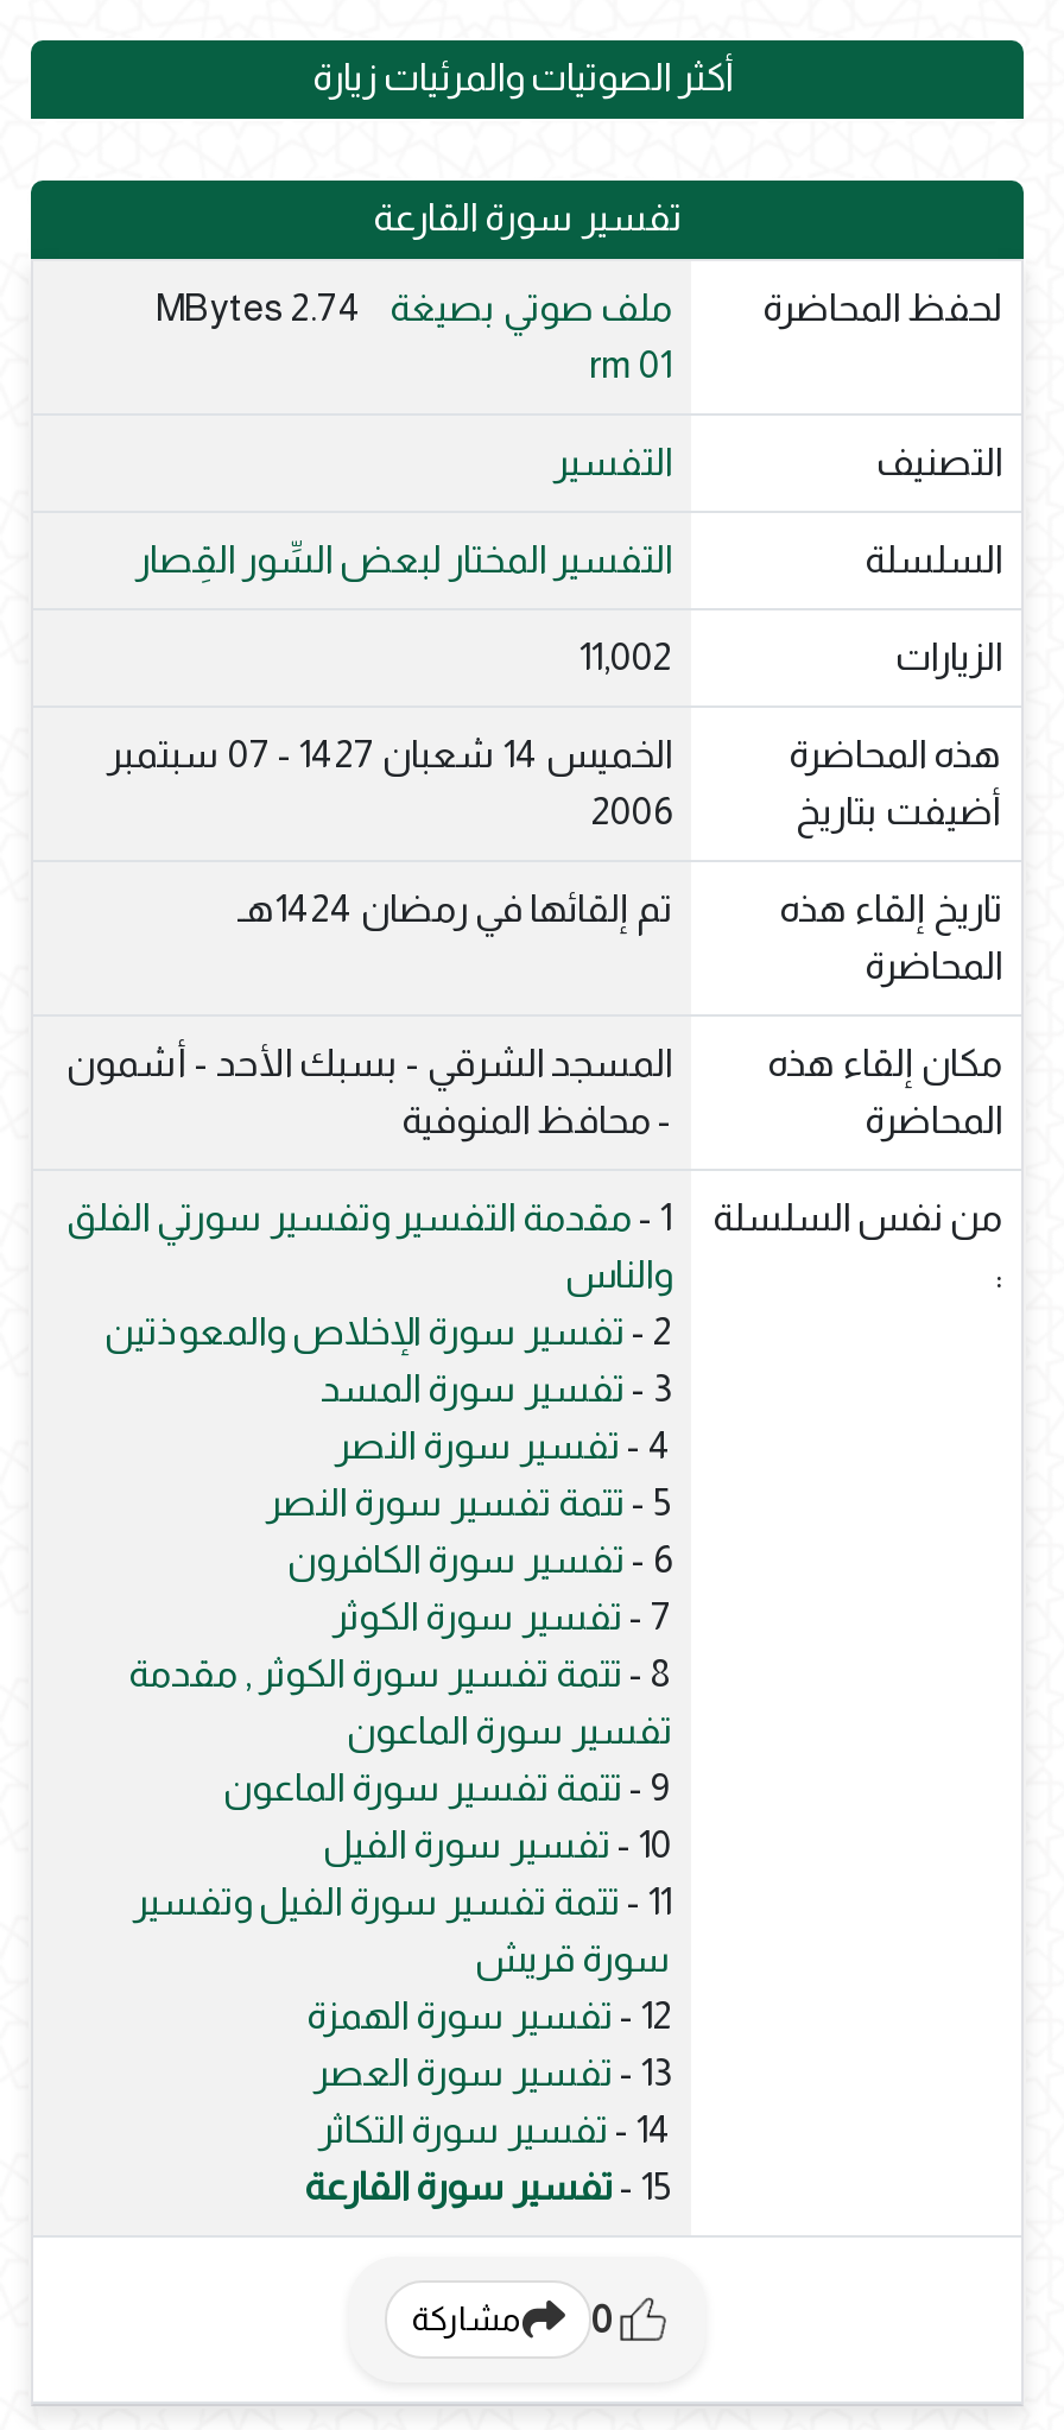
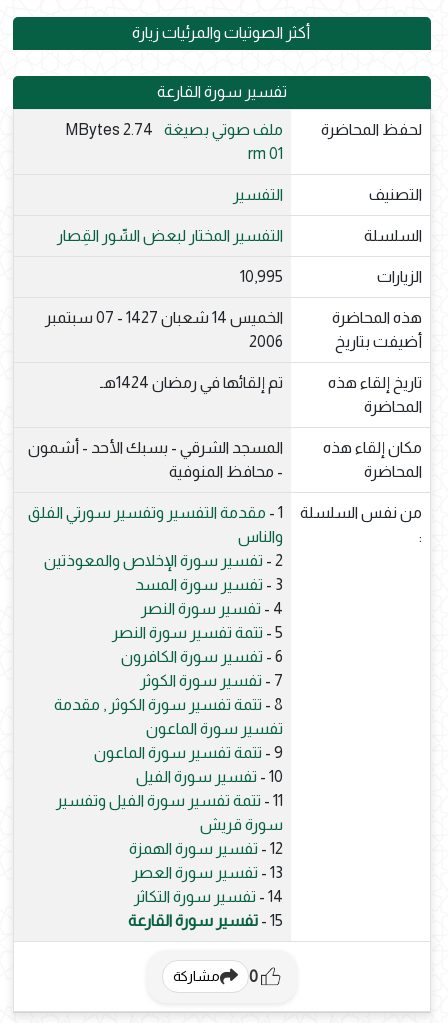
[579,637,672,677] 11,002 -> [240,268,283,285] 10,995

